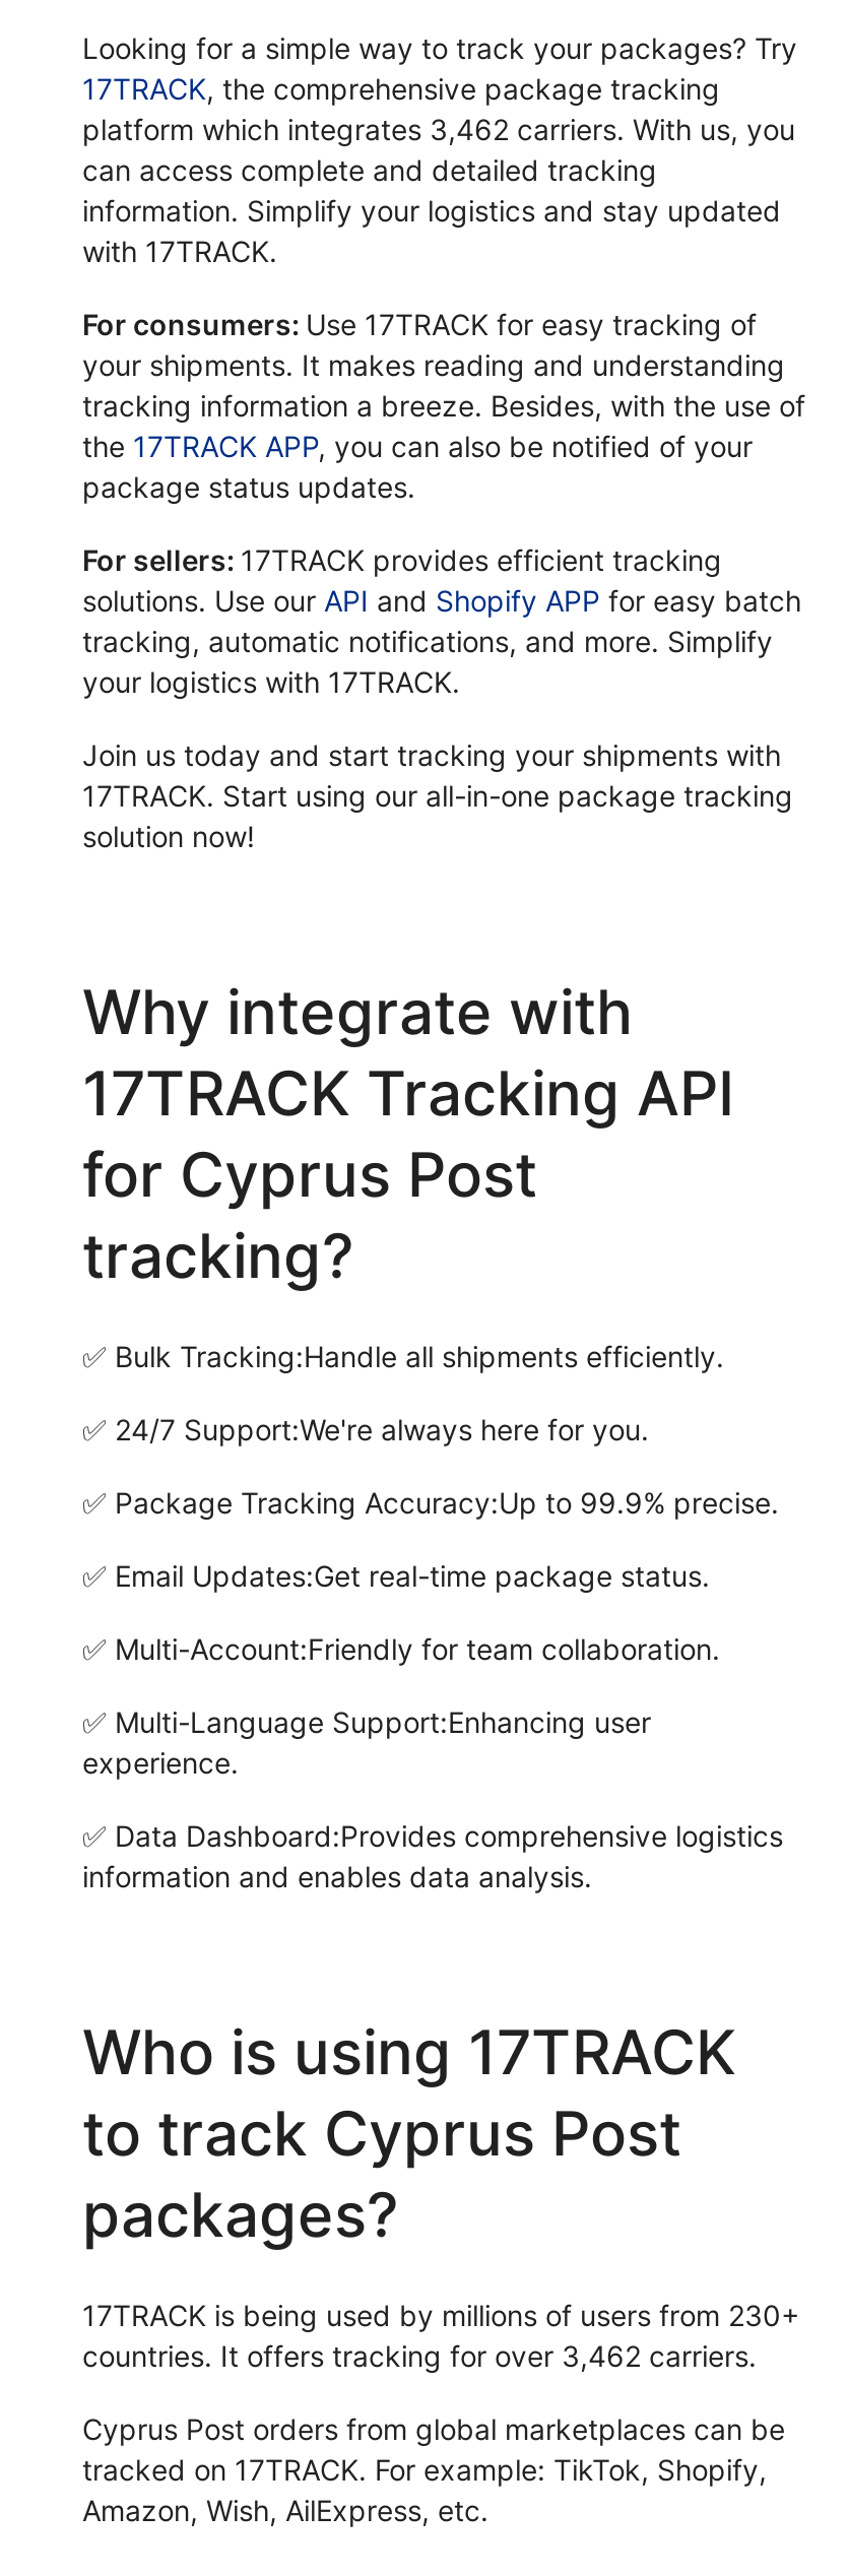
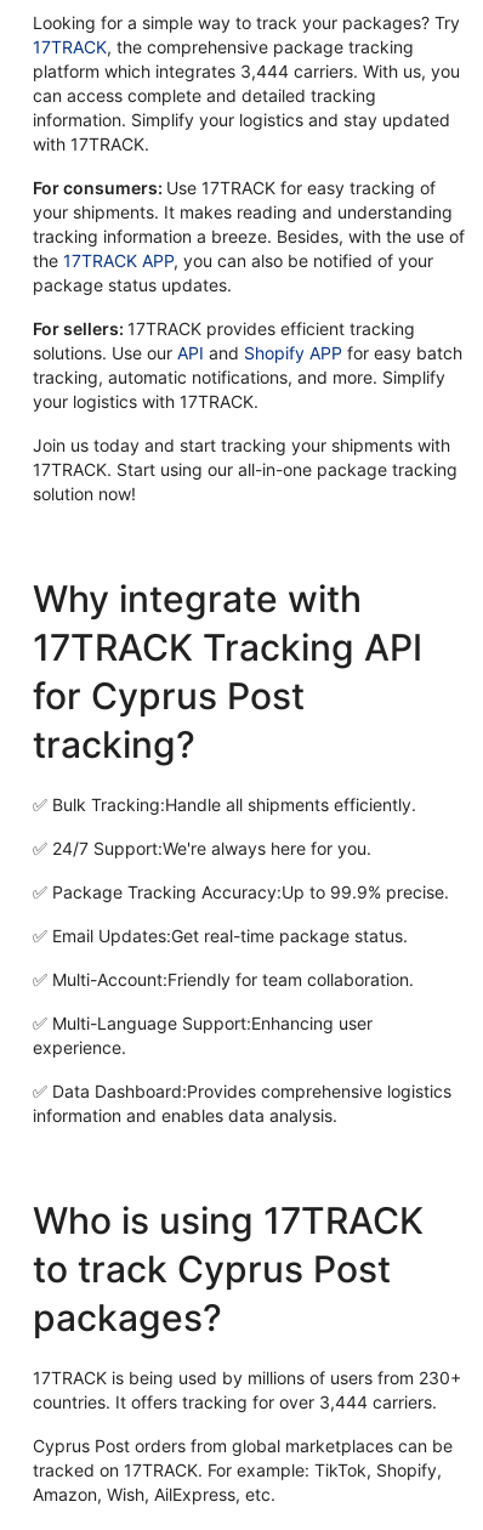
[82,113,795,147] platform which integrates 3,462 carriers. With us, you -> [33,61,460,82] platform which integrates 3,444 carriers. With us, you
[82,2339,757,2374] countries. It offers tracking for over 3,462 carriers. -> [33,1392,437,1413] countries. It offers tracking for over 3,444 carriers.

